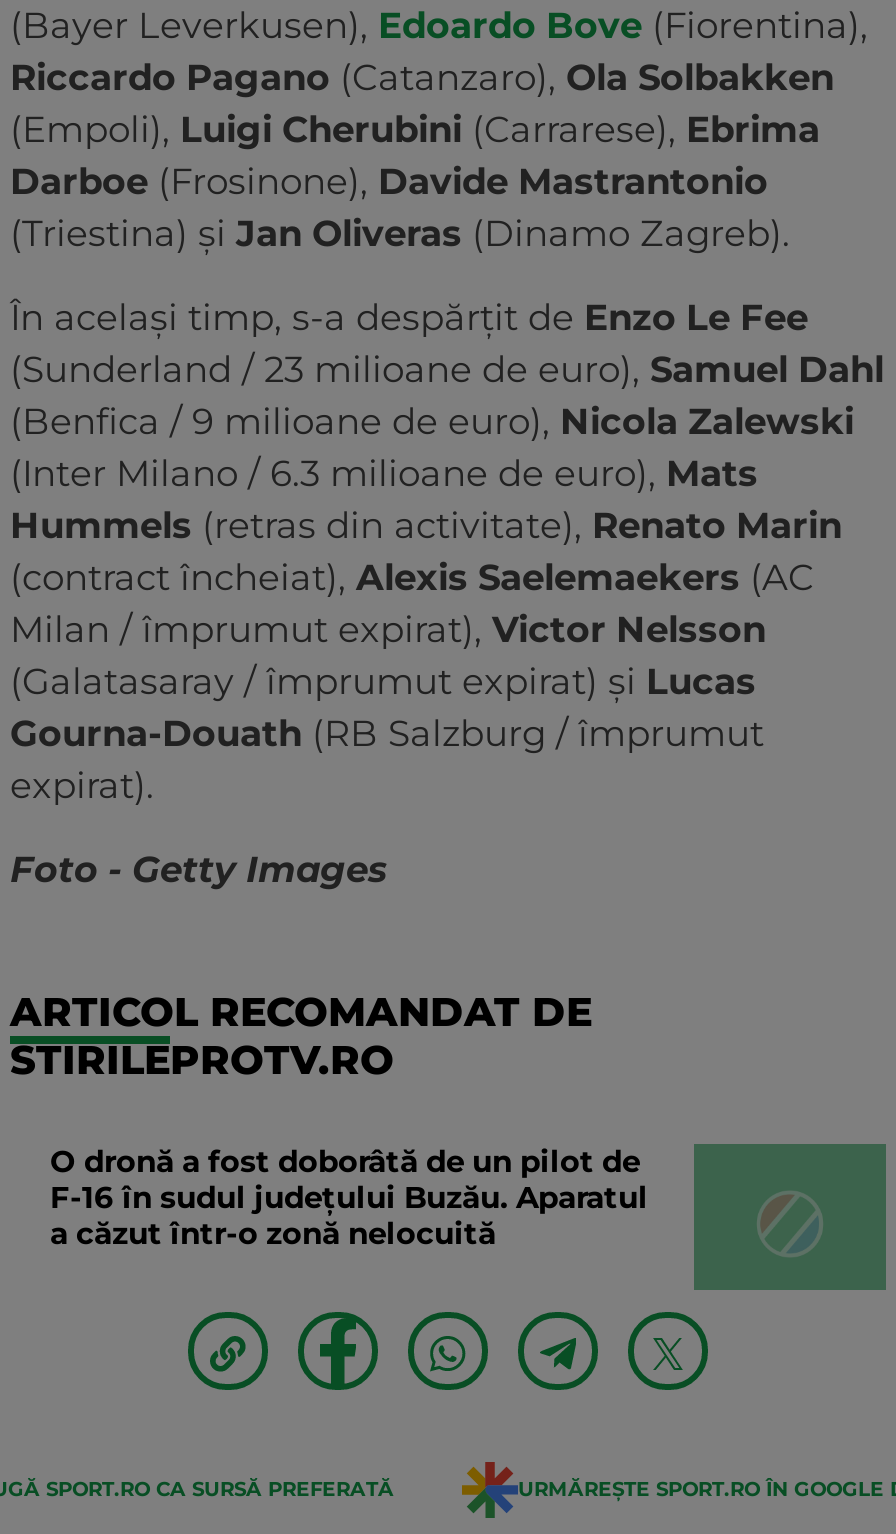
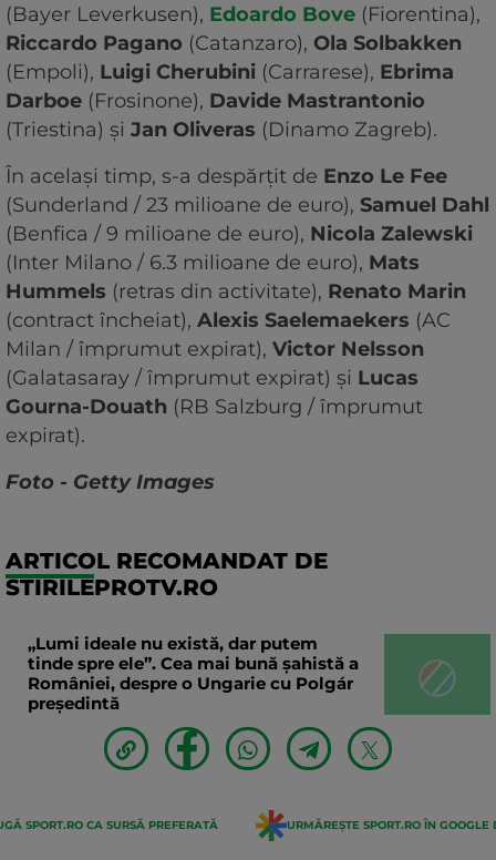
[50,1142,648,1252] O dronă a fost doborâtă de un pilot de | F-16 în sudul județului Buzău. Aparatul | a căzut într-o zonă nelocuită -> [28,633,359,713] „Lumi ideale nu există, dar putem | tinde spre ele”. Cea mai bună șahistă a | României, despre o Ungarie cu Polgár | președintă

